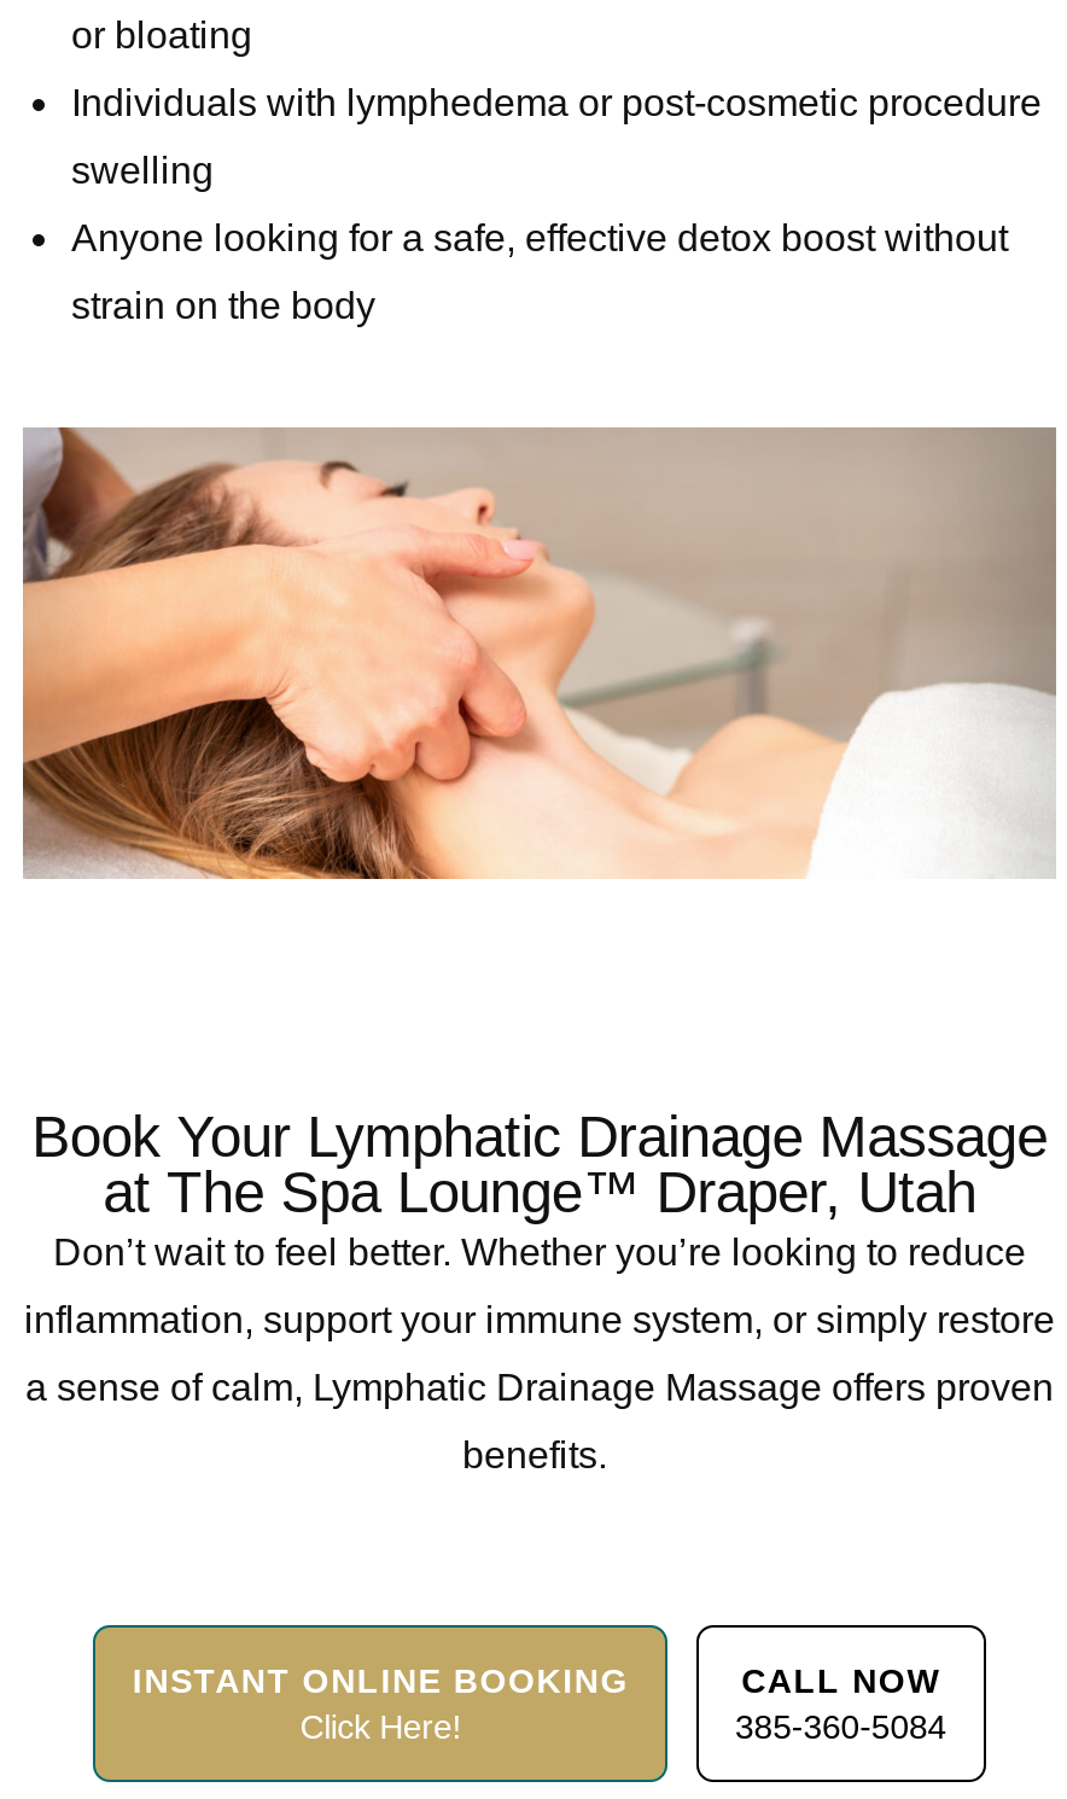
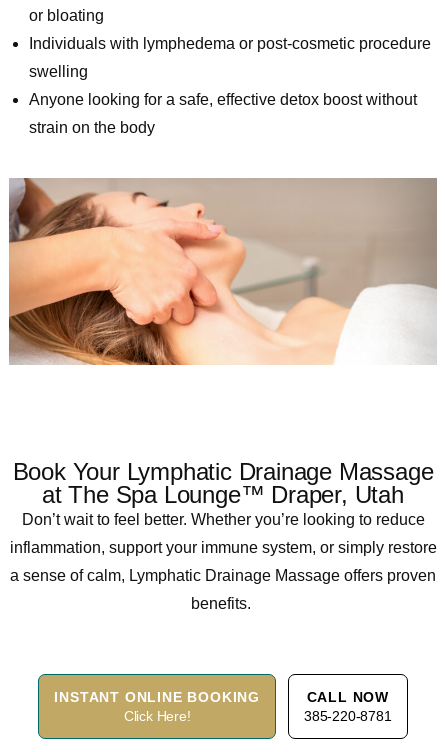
[735,1707,947,1746] 385-360-5084 -> [304,708,392,724] 385-220-8781

